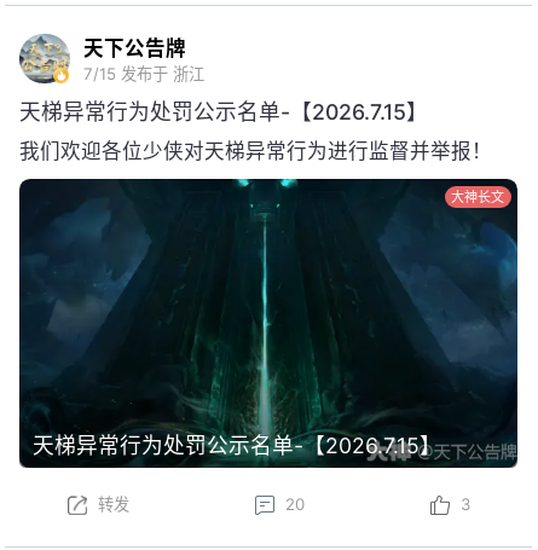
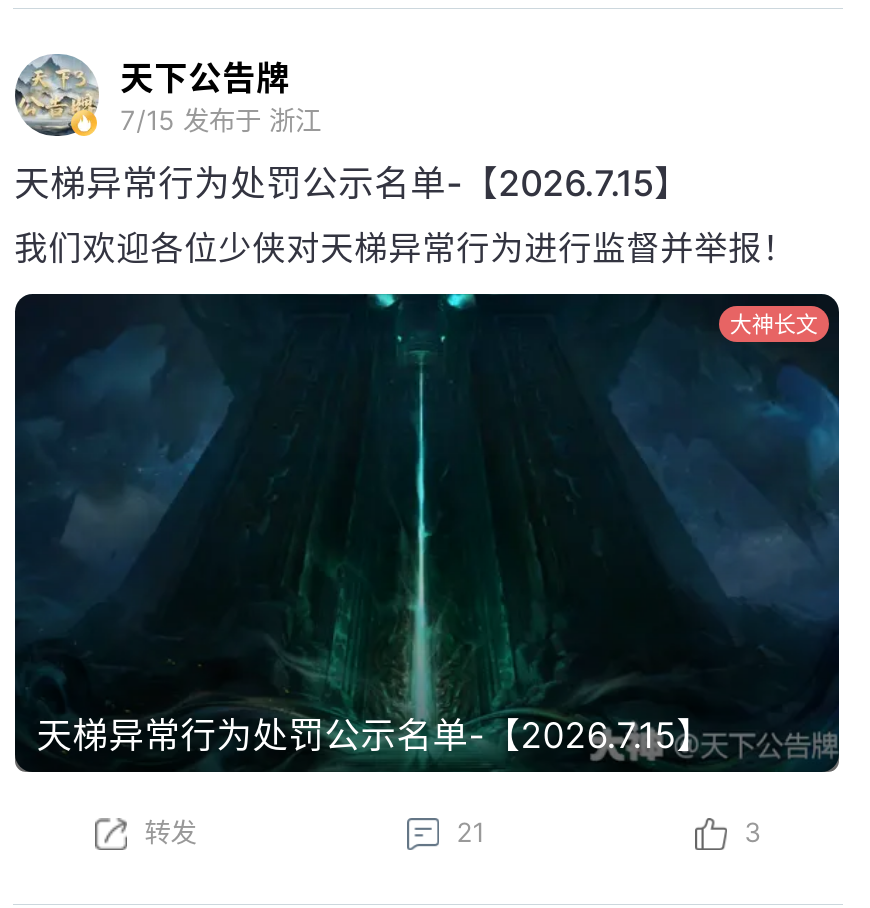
[285,494,304,514] 20 -> [456,816,484,848] 21

